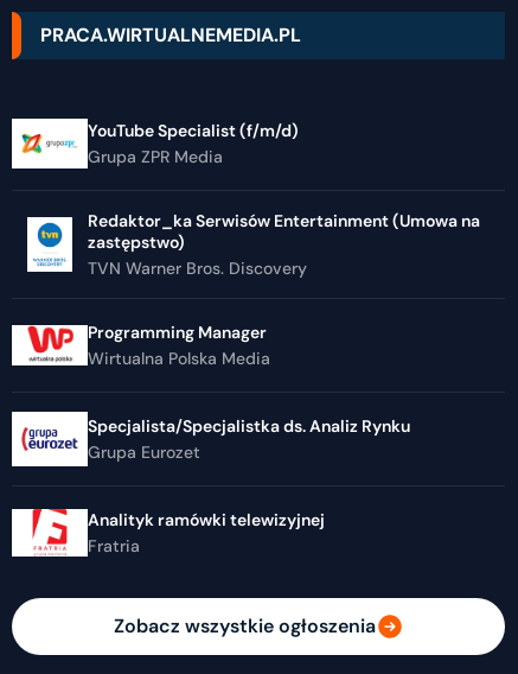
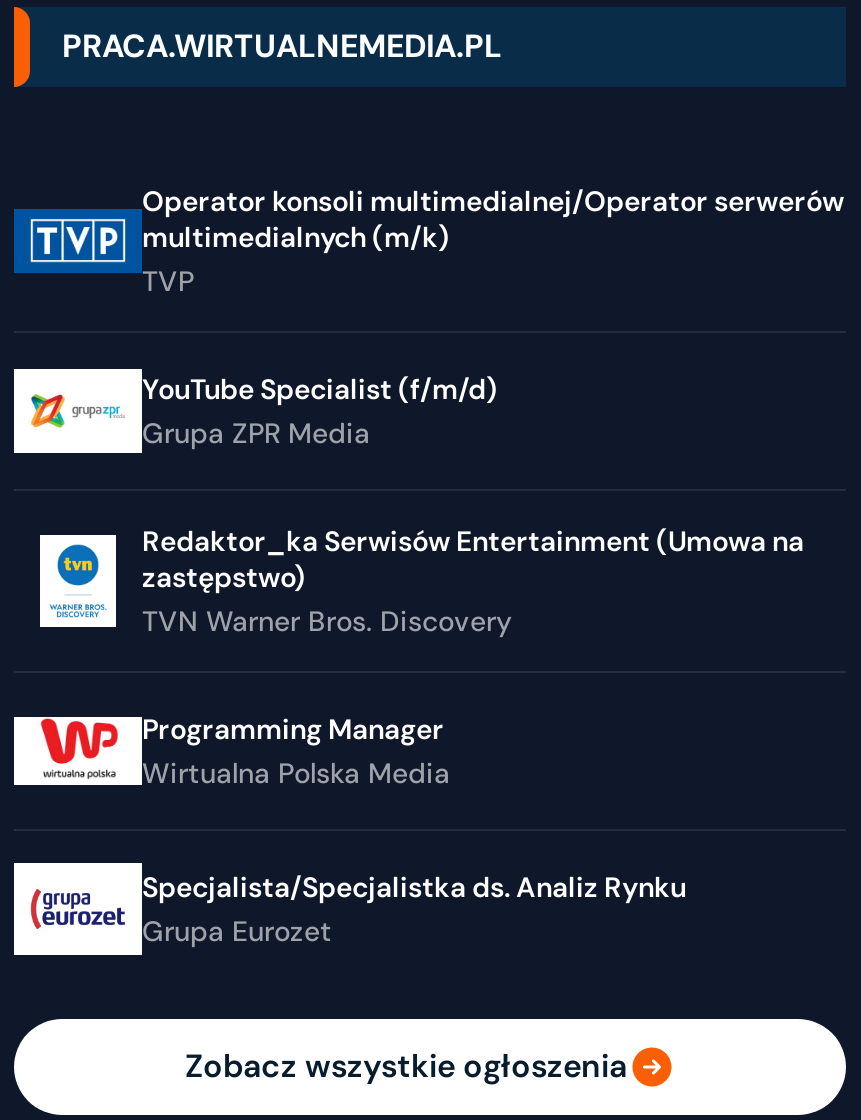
none -> [14,183,844,299] [image] | Operator konsoli multimedialnej/Operator serwerów | multimedialnych (m/k) | TVP
moved [88,120,480,463] -> [142,371,804,949]: YouTube Specialist (f/m/d) | Grupa ZPR Media | Redaktor_ka Serwisów Entertainment (Umowa na | ... | Specjalista/Specjalistka ds. Analiz Rynku | Grupa Eurozet
[12,506,328,560] [image] | Analityk ramówki telewizyjnej | Fratria -> none

